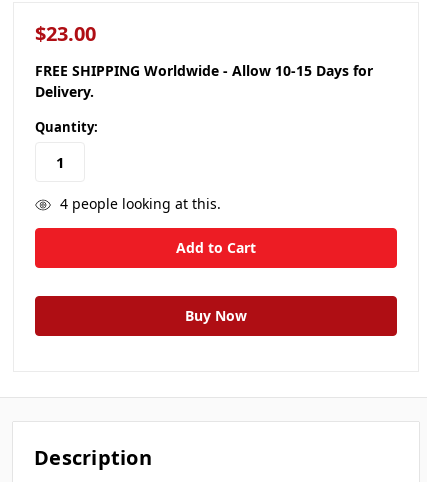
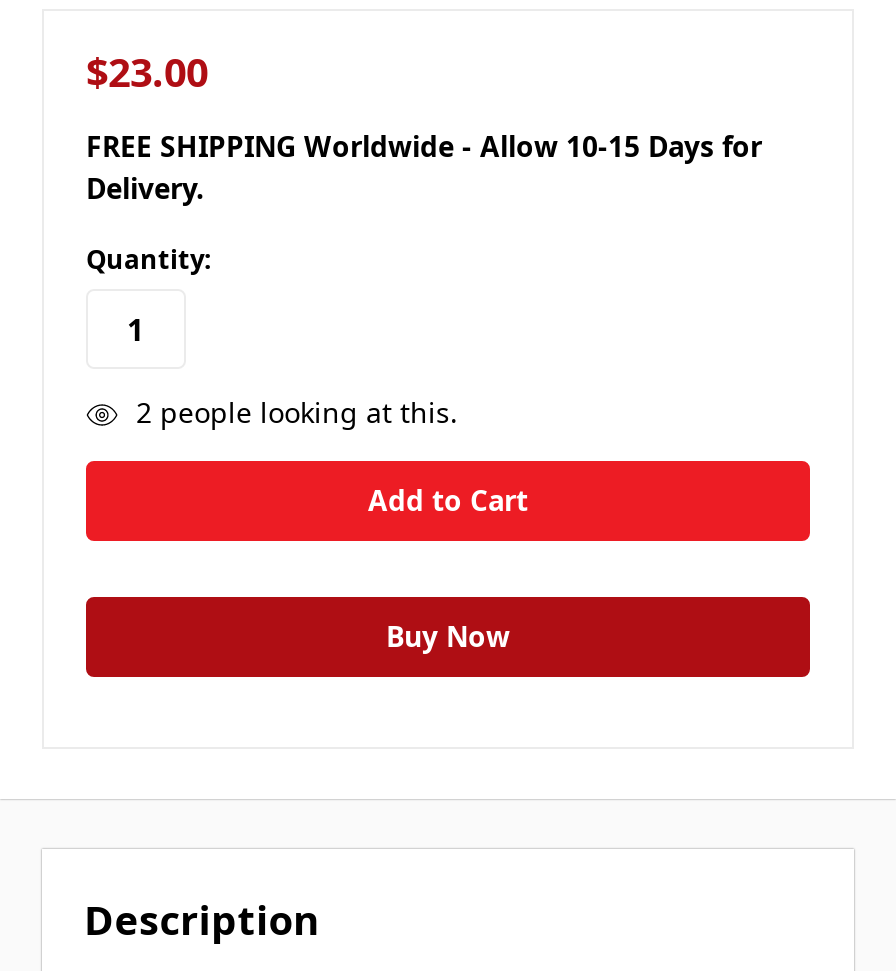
[60,194,221,213] 4 people looking at this. -> [136,393,458,431] 2 people looking at this.

